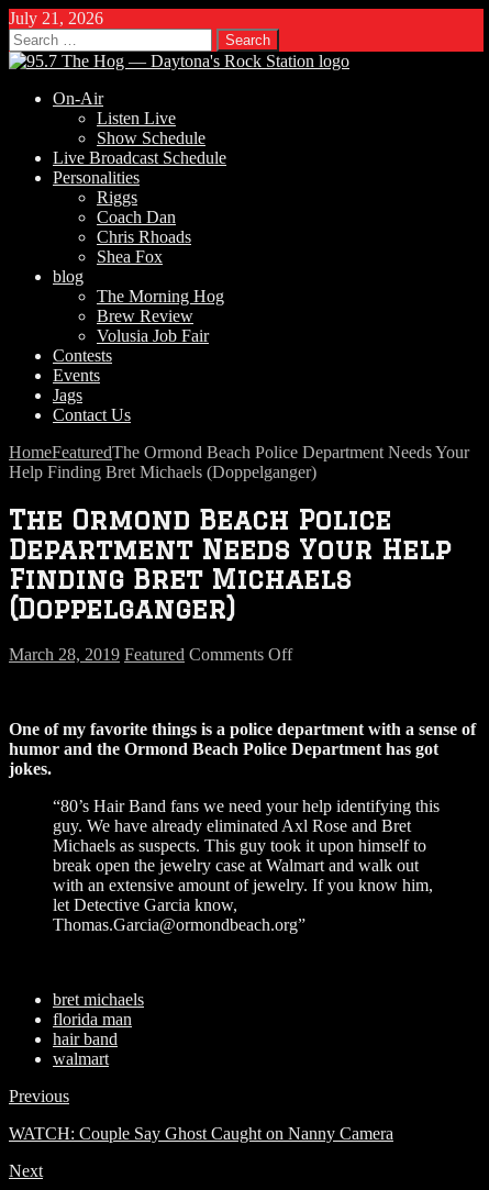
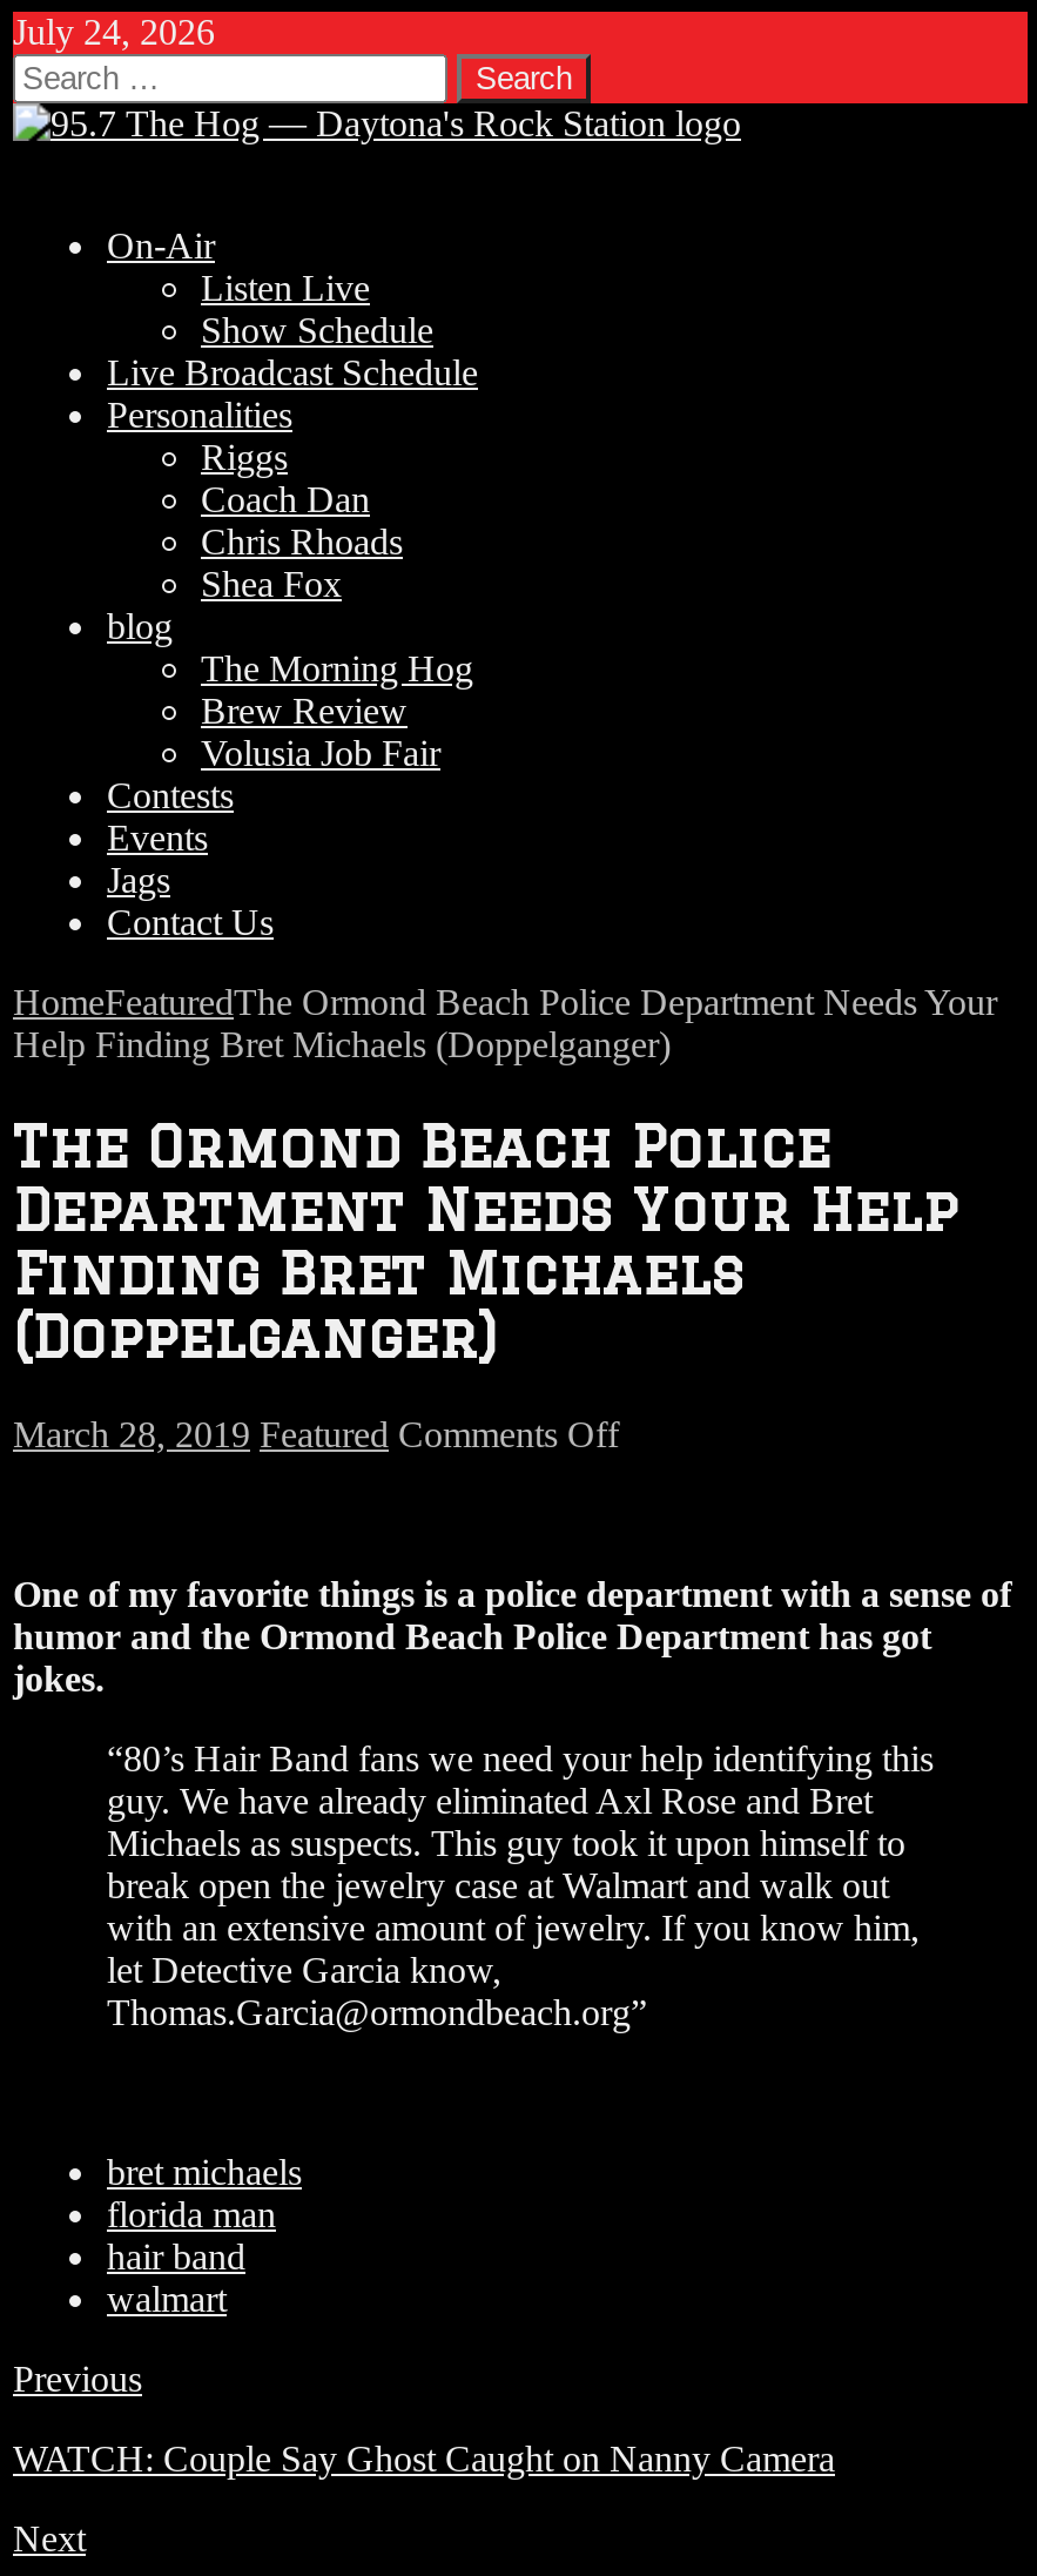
[9,9,103,27] July 21, 2026 -> [13,12,215,52] July 24, 2026

